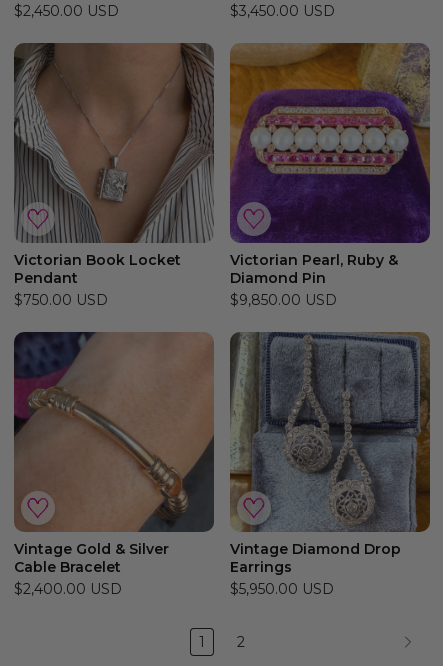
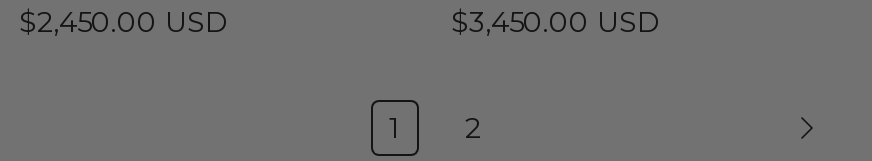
[13,42,215,309] [image] | Victorian Book Locket | Pendant | $750.00 USD -> none
[229,42,431,309] [image] | Victorian Pearl, Ruby & | Diamond Pin | $9,850.00 USD -> none
[13,331,215,598] [image] | Vintage Gold & Silver | Cable Bracelet | $2,400.00 USD -> none
[229,331,431,598] [image] | Vintage Diamond Drop | Earrings | $5,950.00 USD -> none

